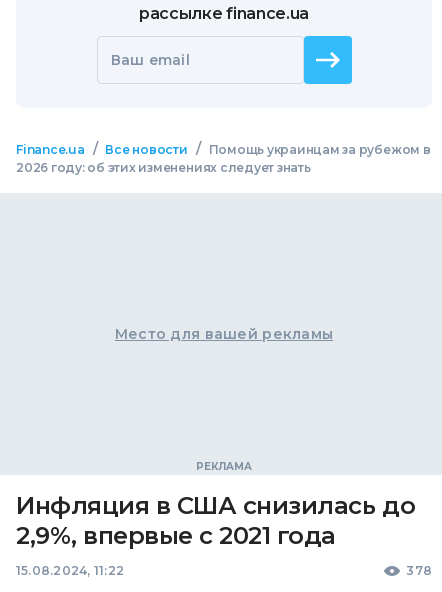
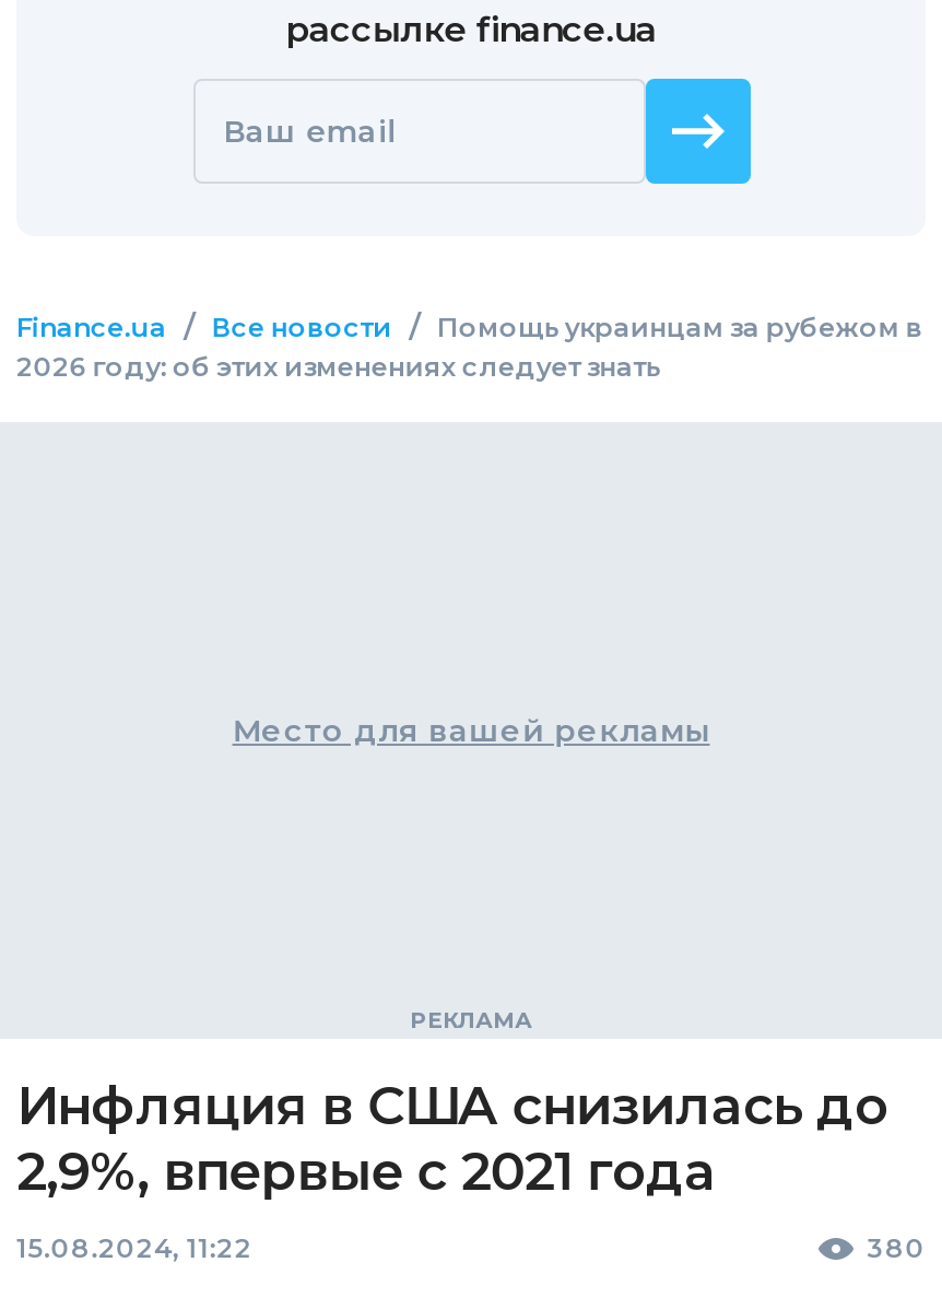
[406,563,432,578] 378 -> [867,1231,926,1264] 380

